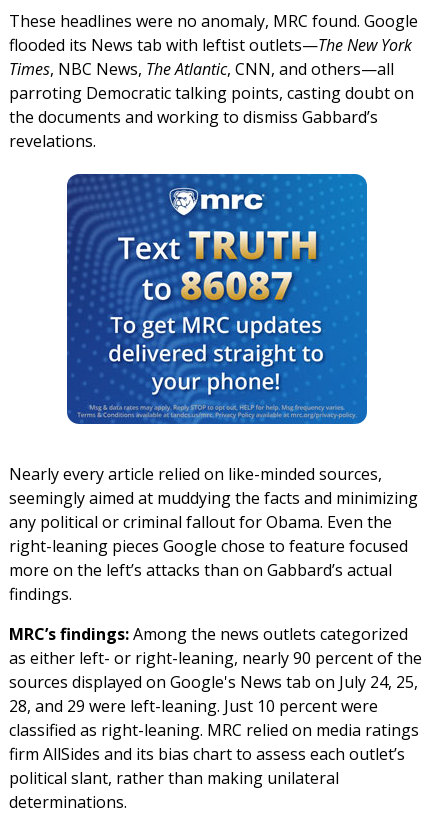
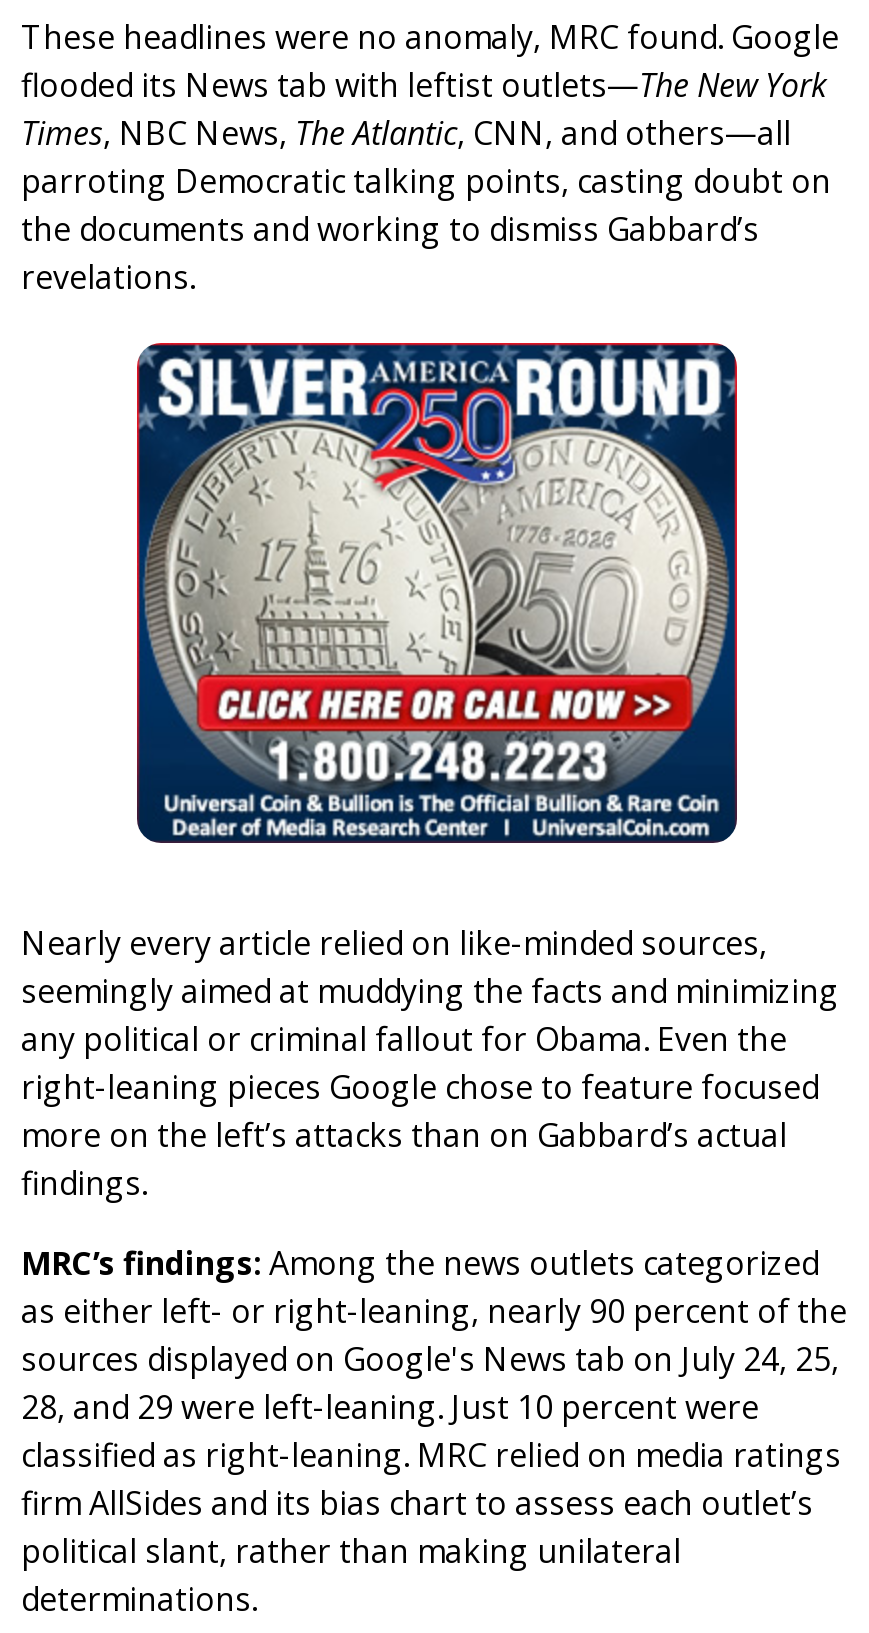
[66,173,368,425] [image] -> [135,341,739,845] [image]

